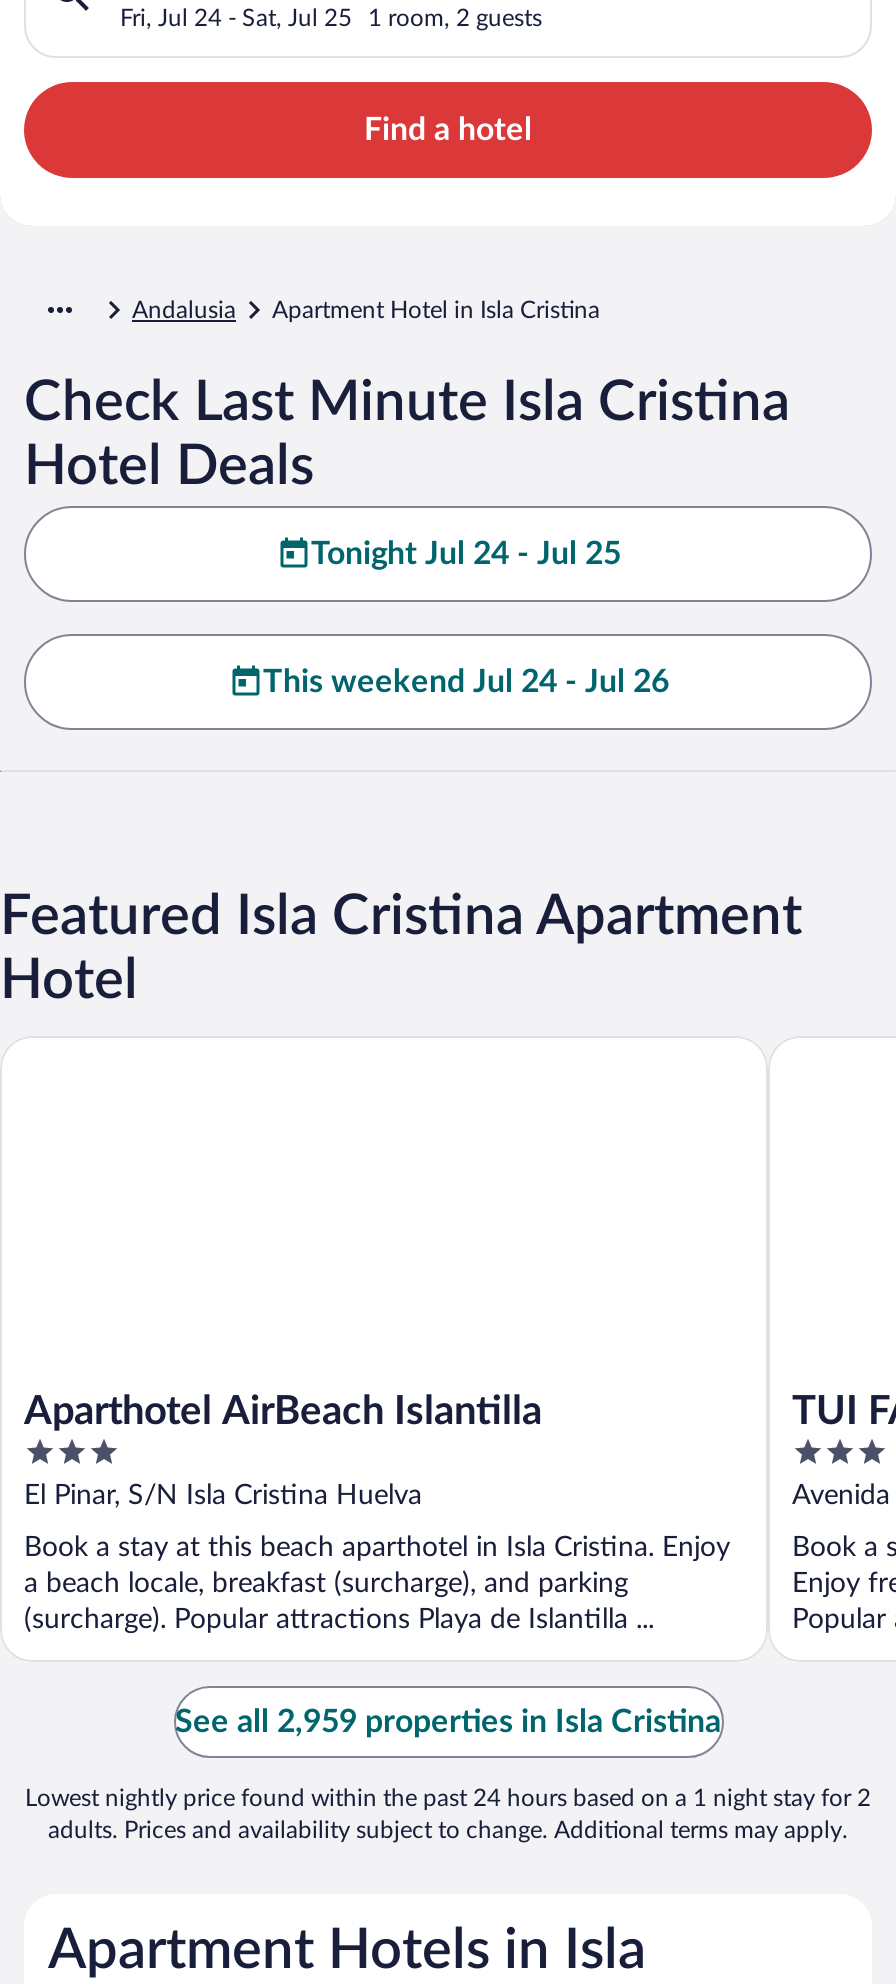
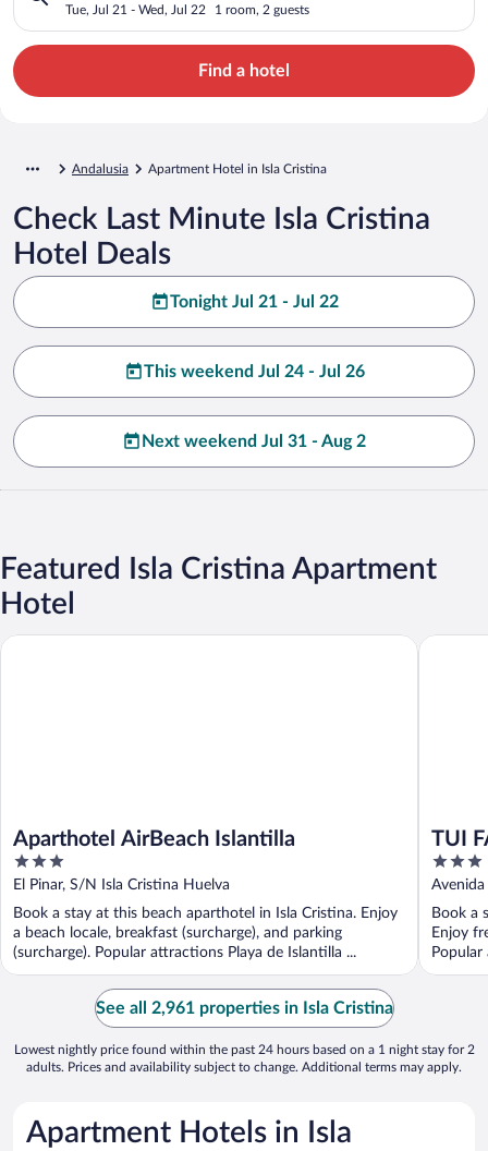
[120,5,352,29] Fri, Jul 24 - Sat, Jul 25 -> [65,3,206,16] Tue, Jul 21 - Wed, Jul 22
[311,537,621,569] Tonight Jul 24 - Jul 25 -> [169,293,338,310] Tonight Jul 21 - Jul 22
none -> [142,432,366,450] Next weekend Jul 31 - Aug 2
[175,1706,721,1738] See all 2,959 properties in Isla Cristina -> [95,1000,393,1017] See all 2,961 properties in Isla Cristina

